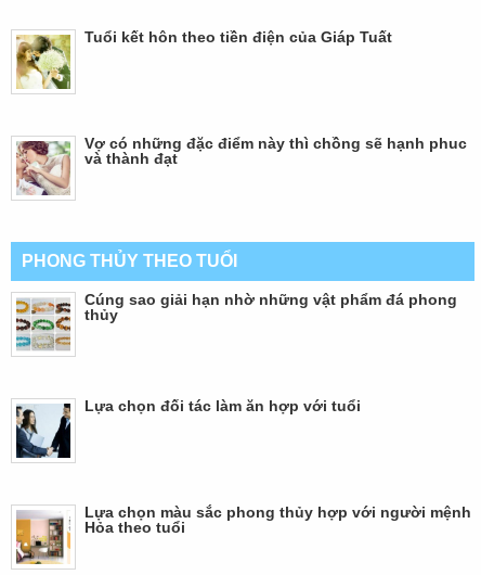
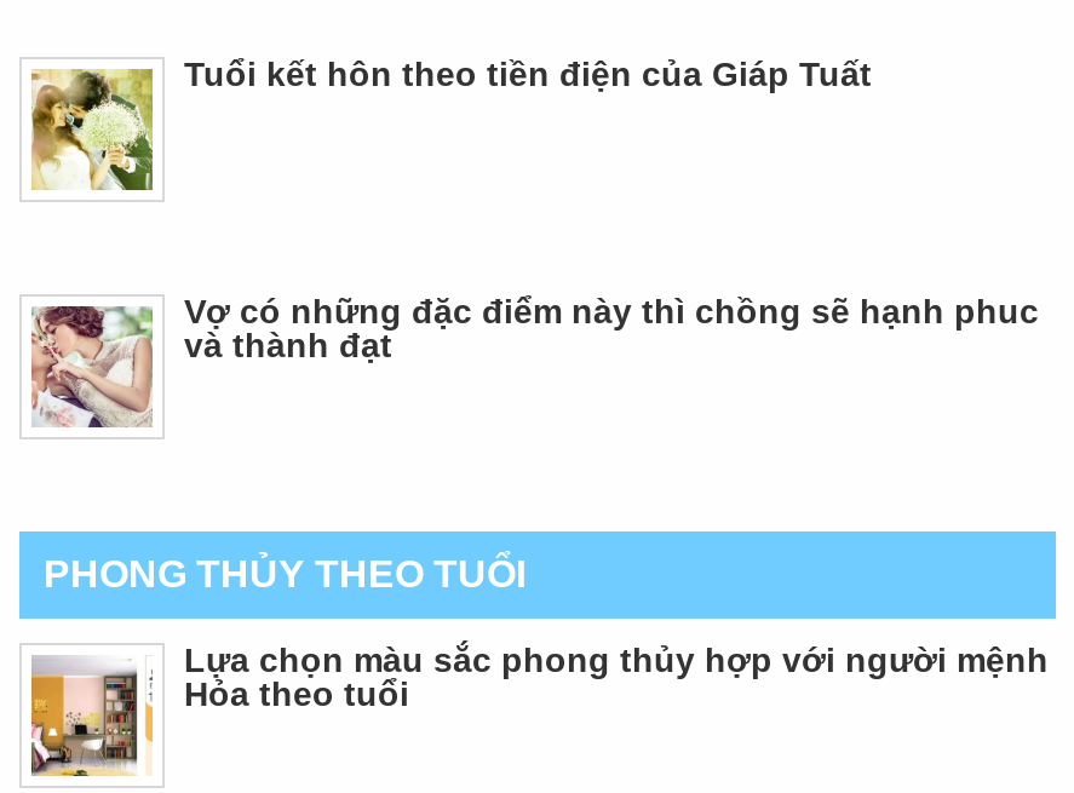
[15,291,457,350] [image] | Cúng sao giải hạn nhờ những vật phẩm đá phong | thủy -> none
[15,397,361,459] [image] | Lựa chọn đối tác làm ăn hợp với tuổi -> none

